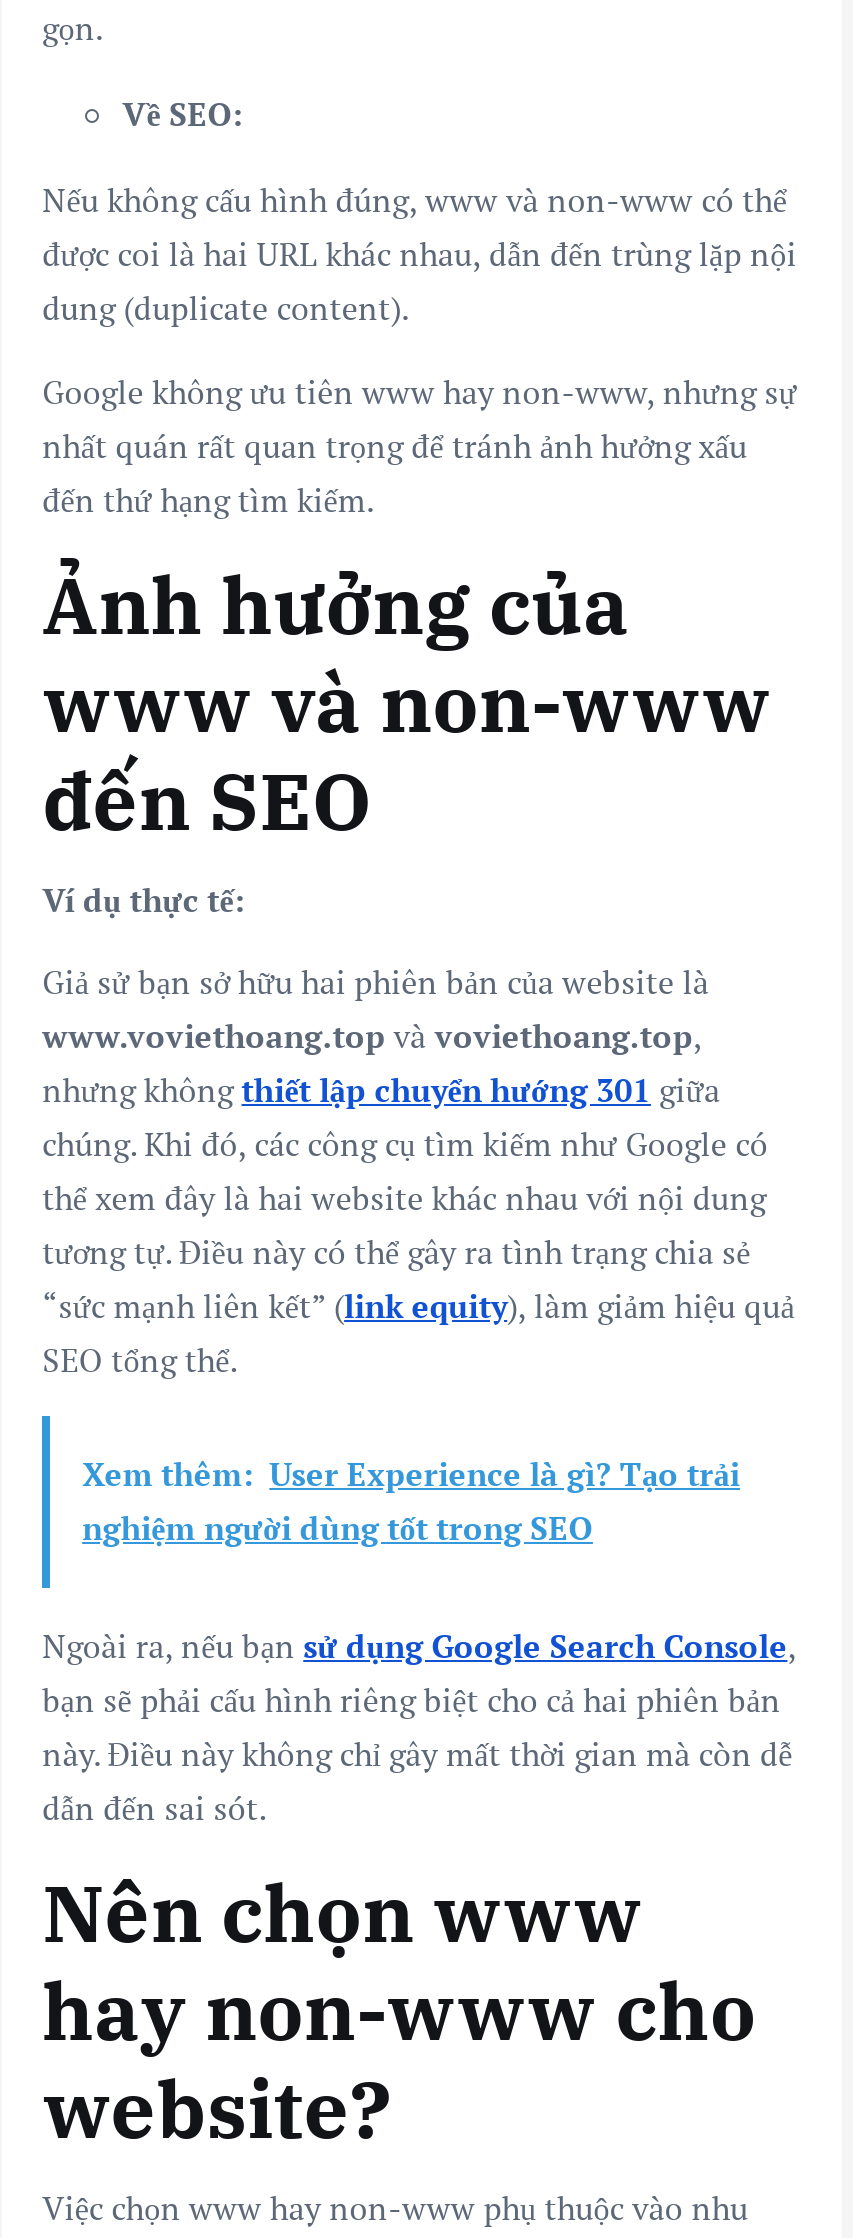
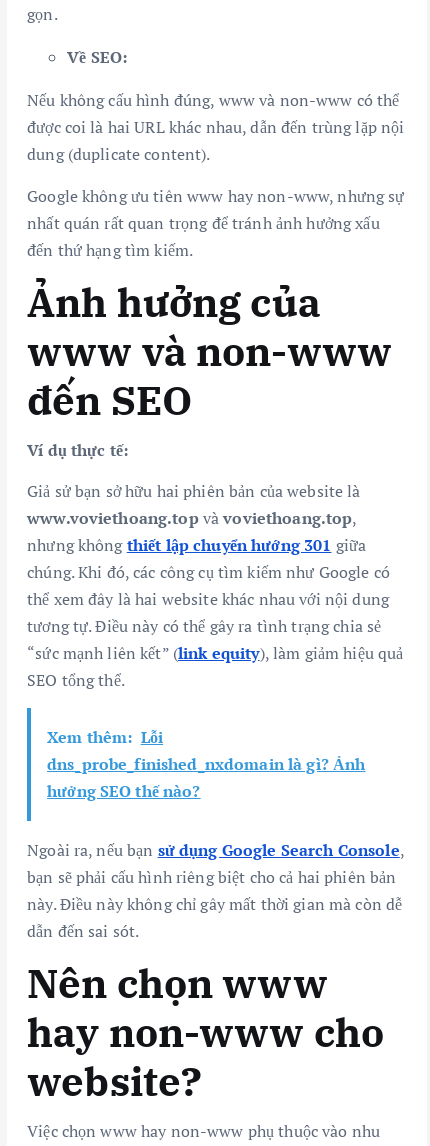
[82,1452,740,1550] Xem thêm: User Experience là gì? Tạo trải | nghiệm người dùng tốt trong SEO -> [47,726,365,802] Xem thêm: Lỗi | dns_probe_finished_nxdomain là gì? Ảnh | hưởng SEO thế nào?

